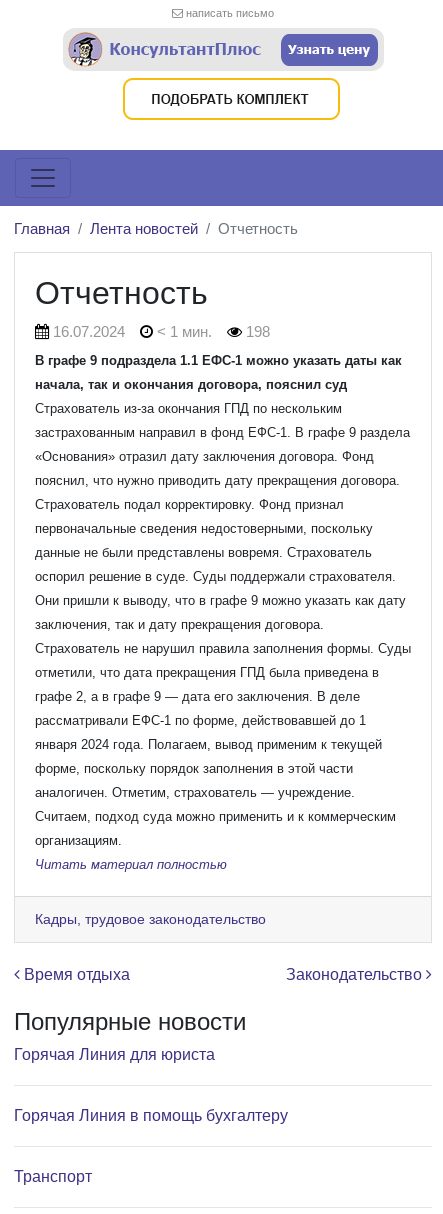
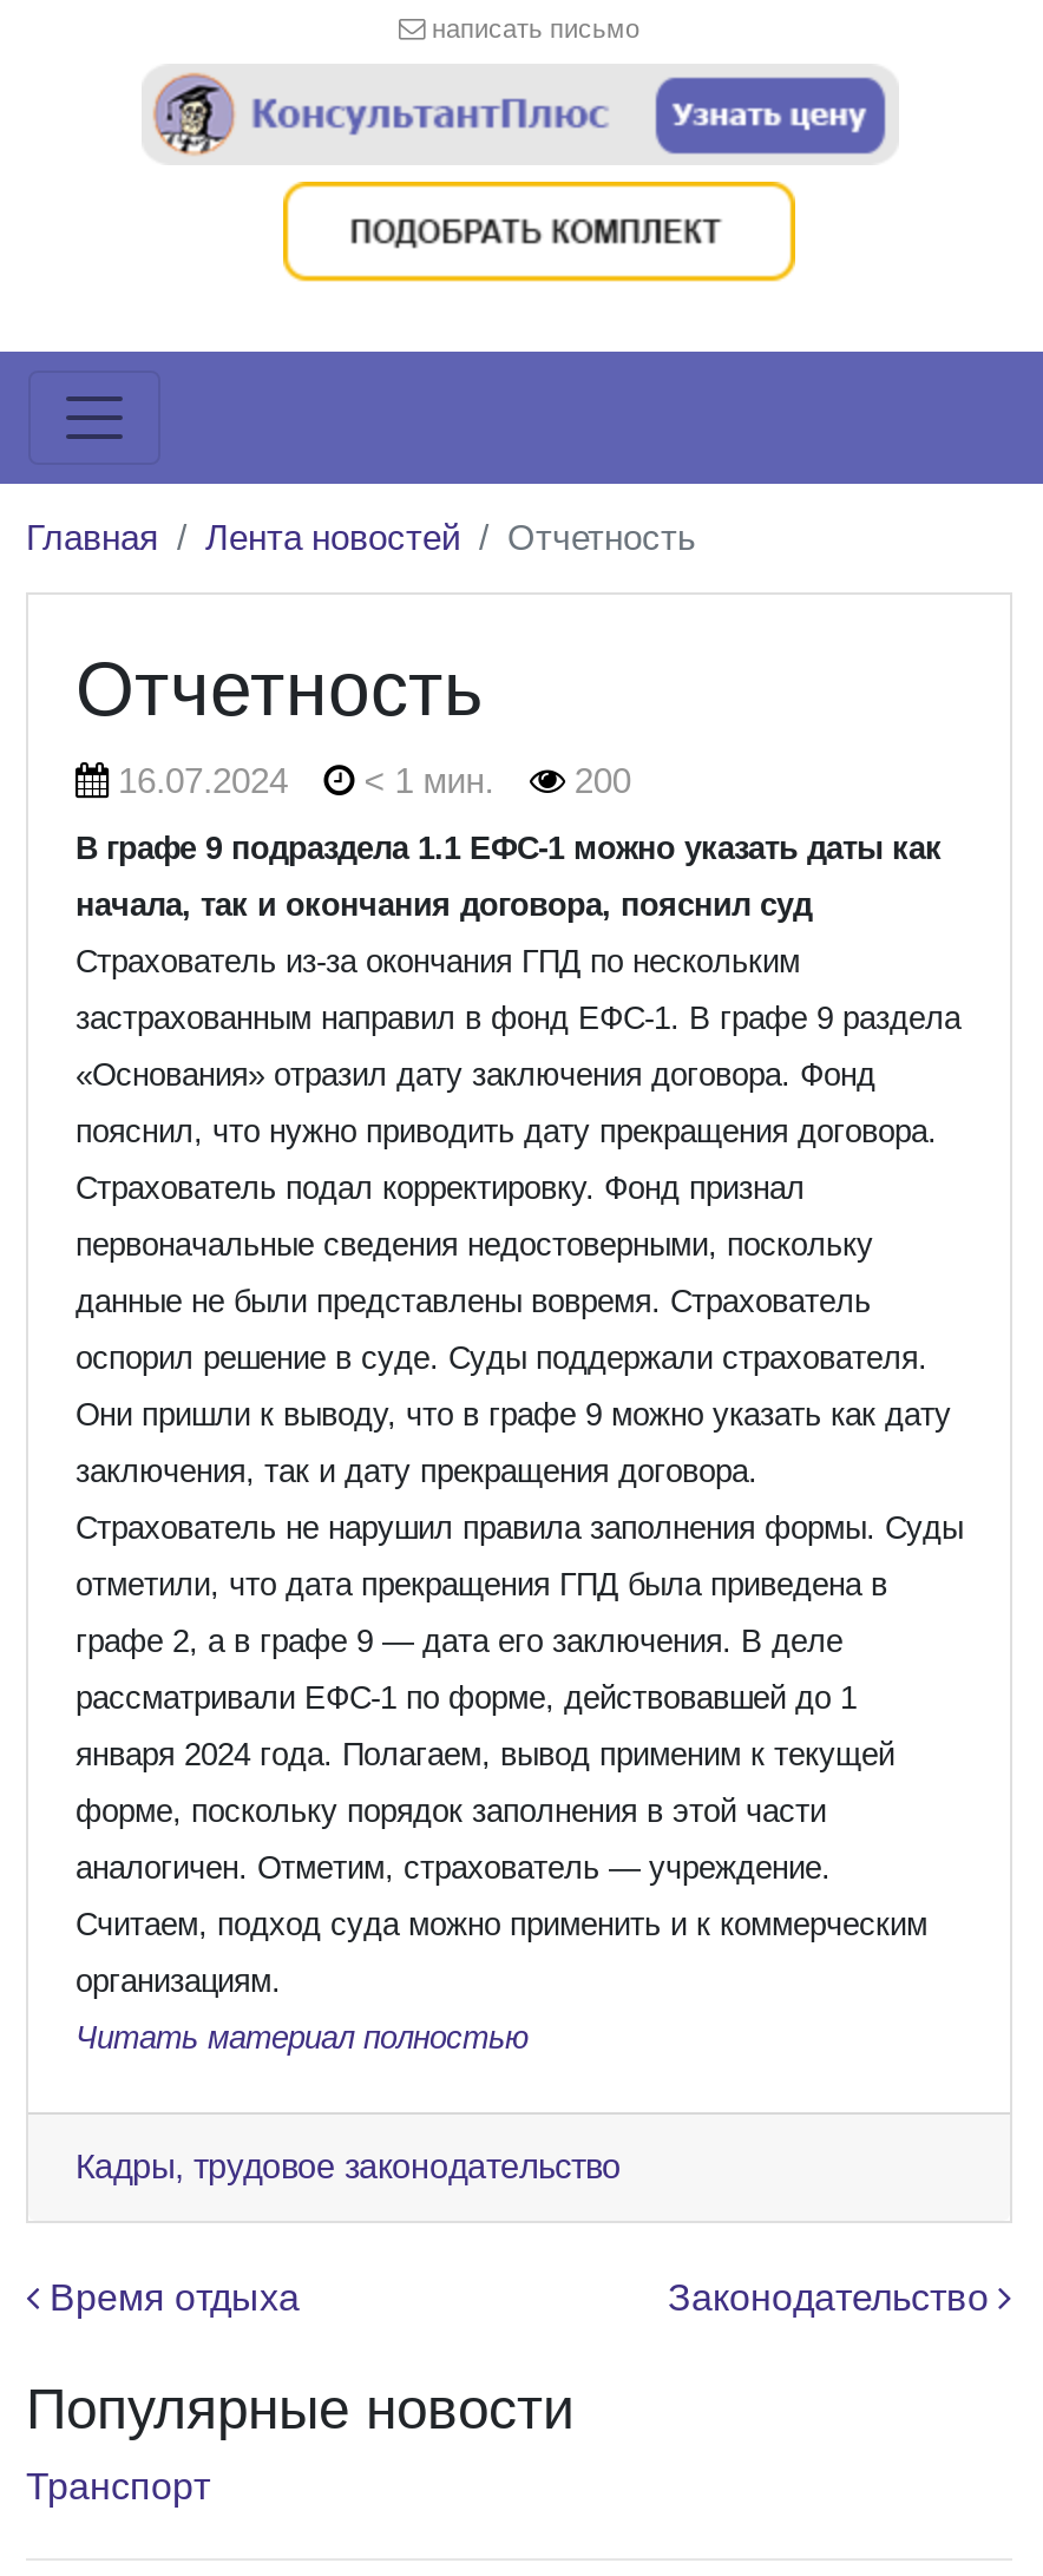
[49,322,270,339] 16.07.2024 < 1 мин. 198 -> [109,761,631,801] 16.07.2024 < 1 мин. 200
[14,1045,215,1062] Горячая Линия для юриста -> none
[14,1106,288,1123] Горячая Линия в помощь бухгалтеру -> none

